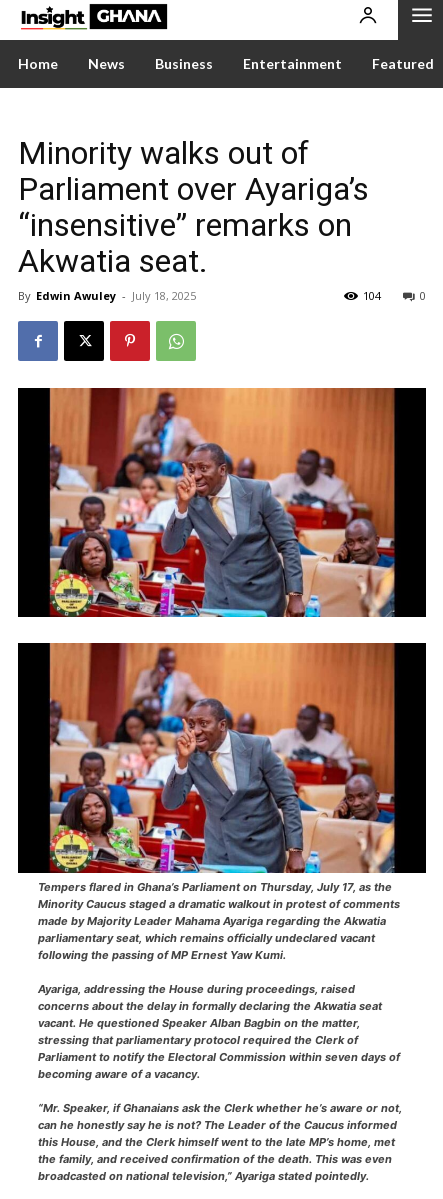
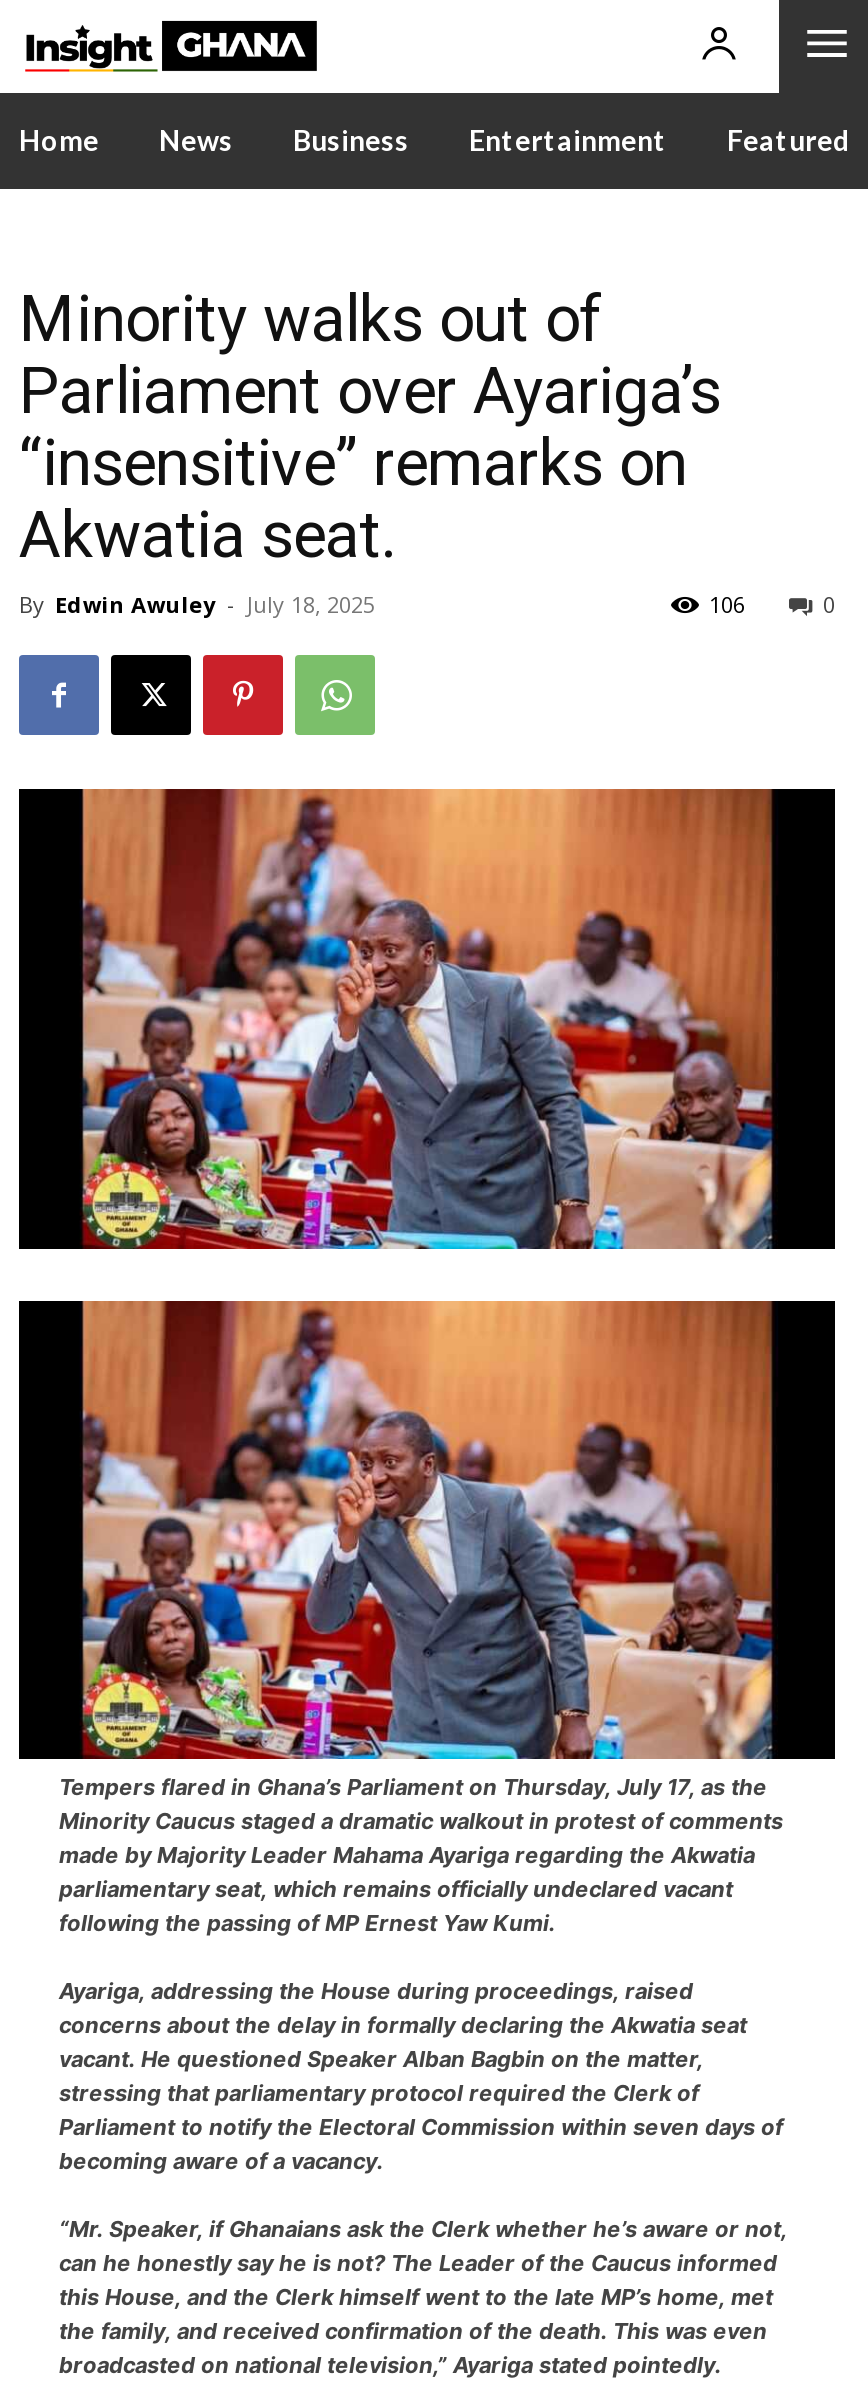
[363,288,381,303] 104 -> [709,589,745,619] 106

